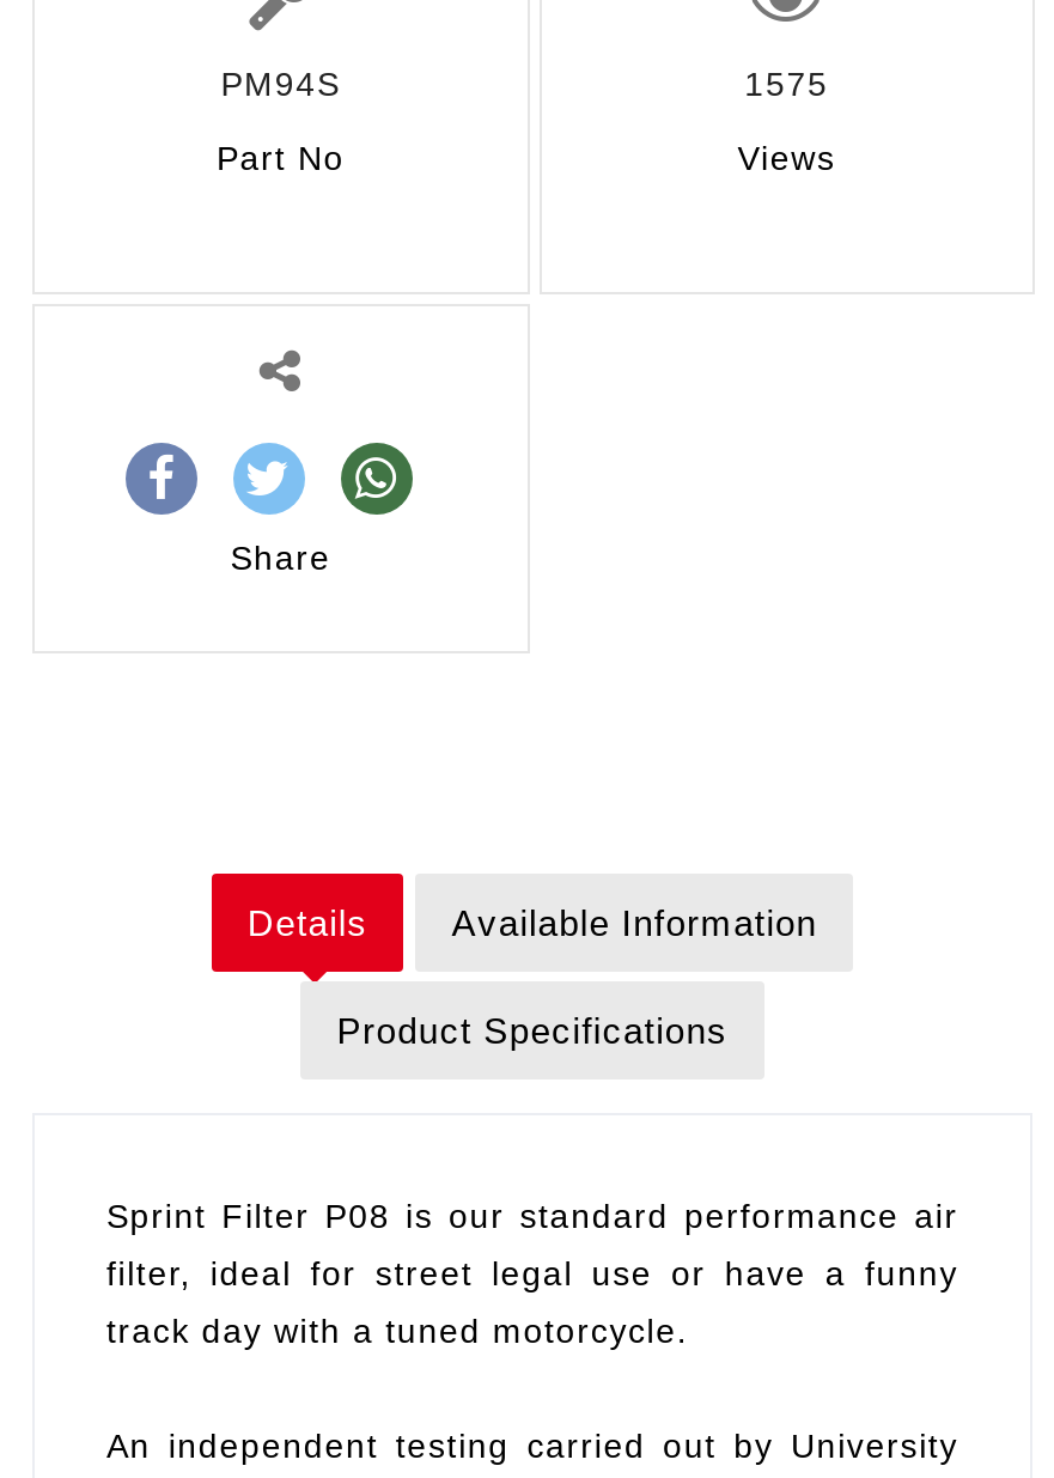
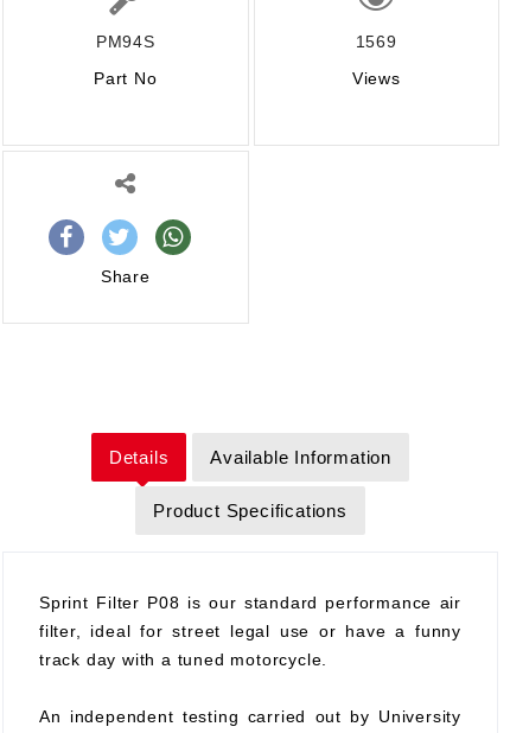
[744,65,829,103] 1575 -> [355,32,397,51] 1569

